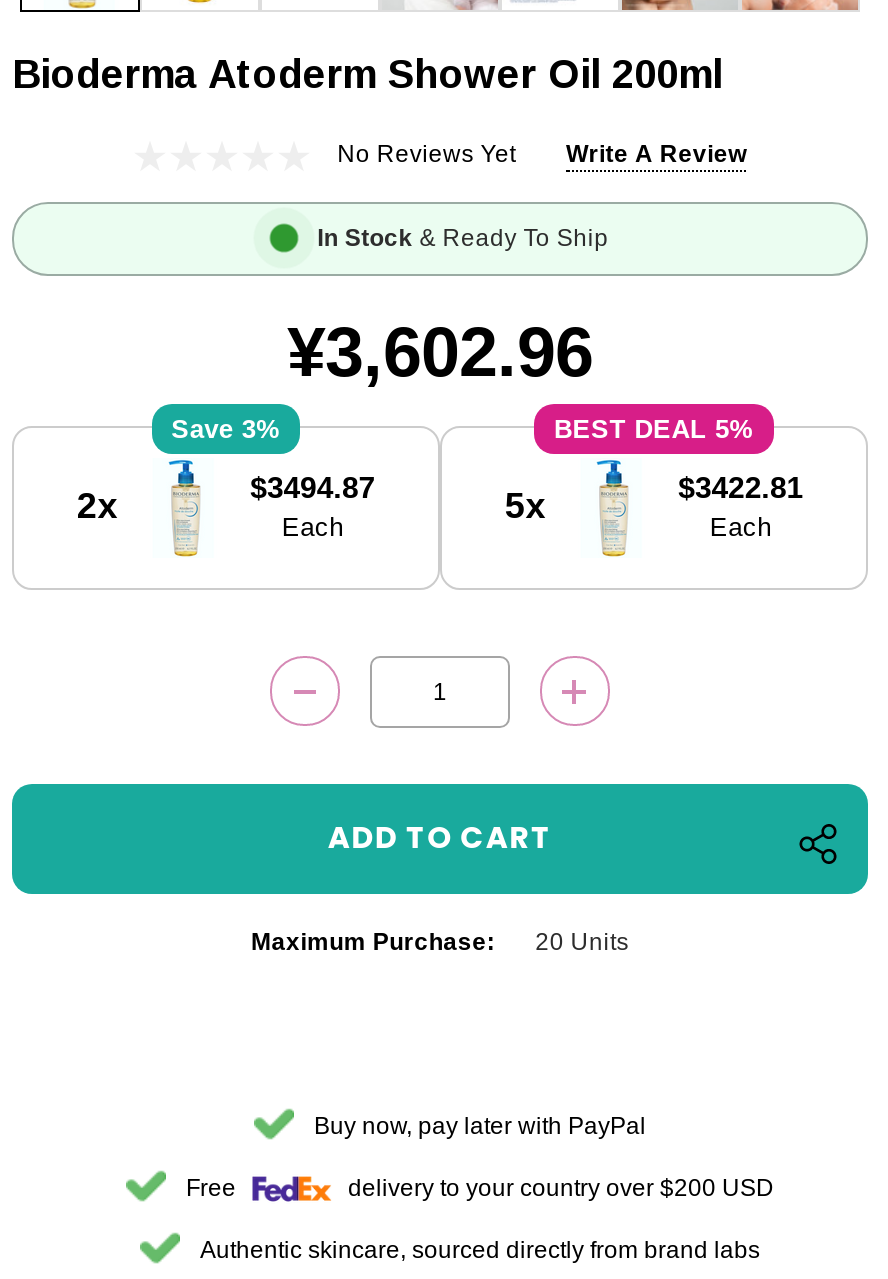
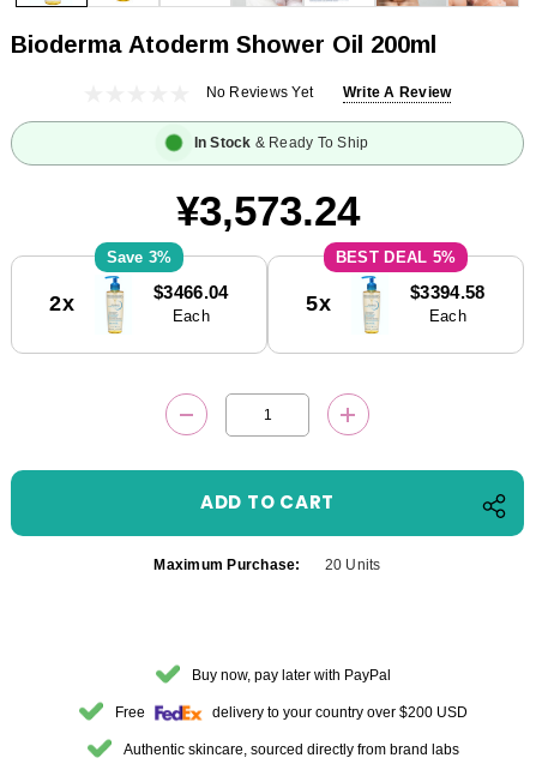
[287,311,593,389] ¥3,602.96 -> [176,187,359,234] ¥3,573.24
[250,470,375,504] $3494.87 -> [154,282,228,302] $3466.04
[678,470,803,504] $3422.81 -> [410,282,485,302] $3394.58

